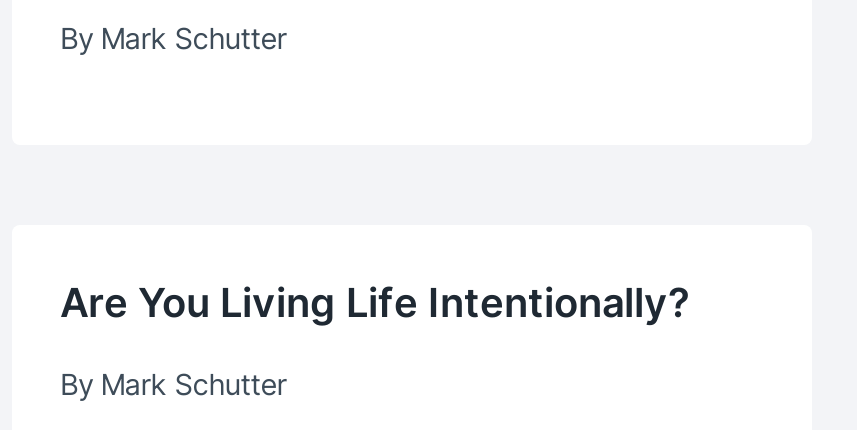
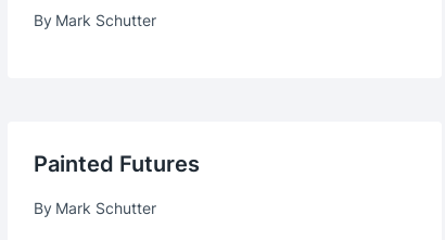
[60,279,690,327] Are You Living Life Intentionally? -> [34,151,200,177] Painted Futures

